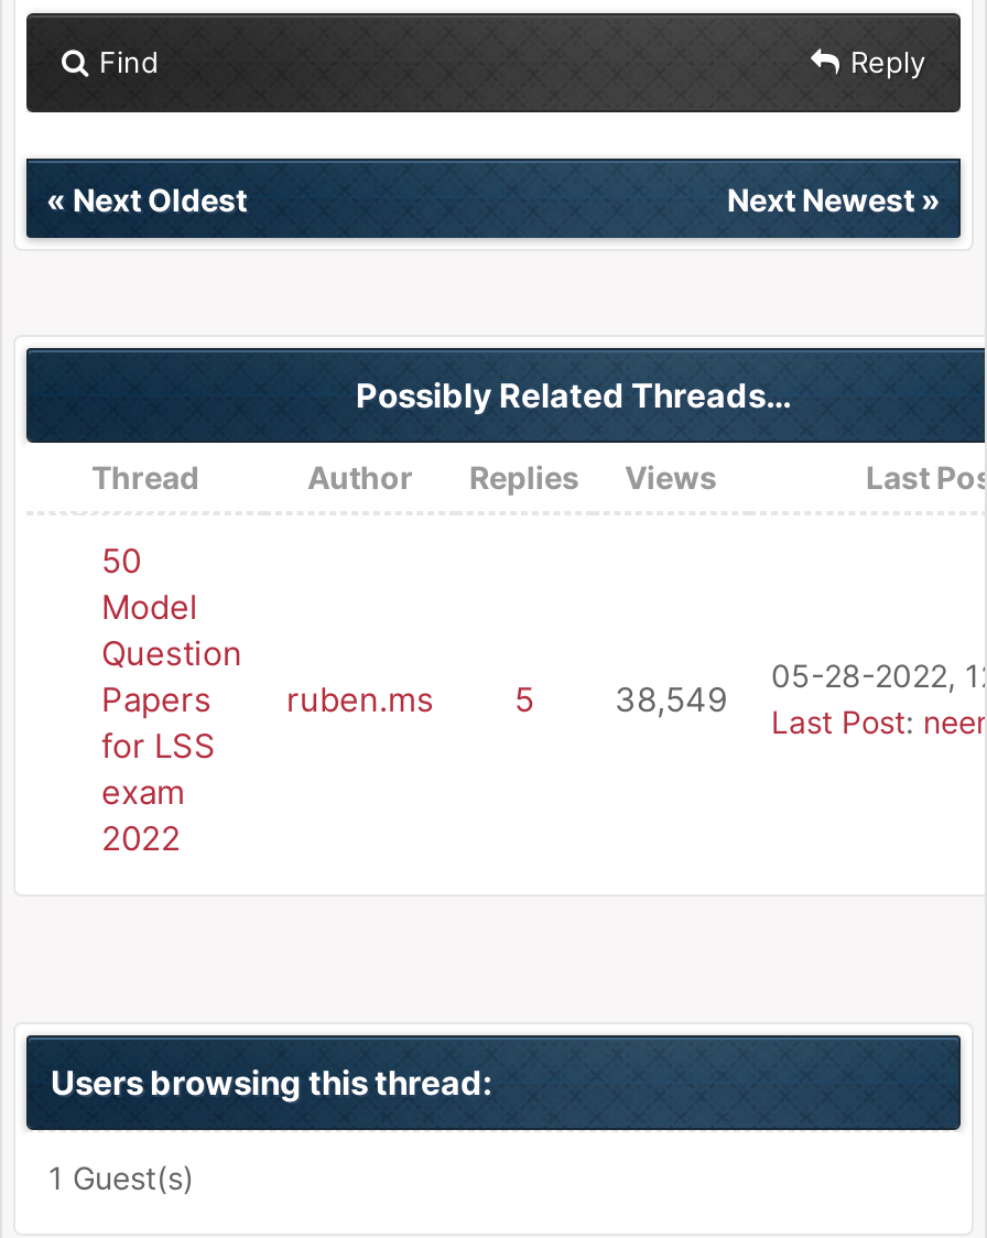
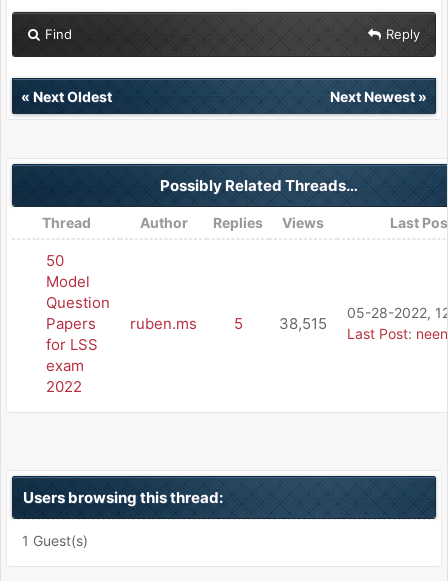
[101,678,727,720] Papers ruben.ms 5 38,549 -> [46,314,327,333] Papers ruben.ms 5 38,515

